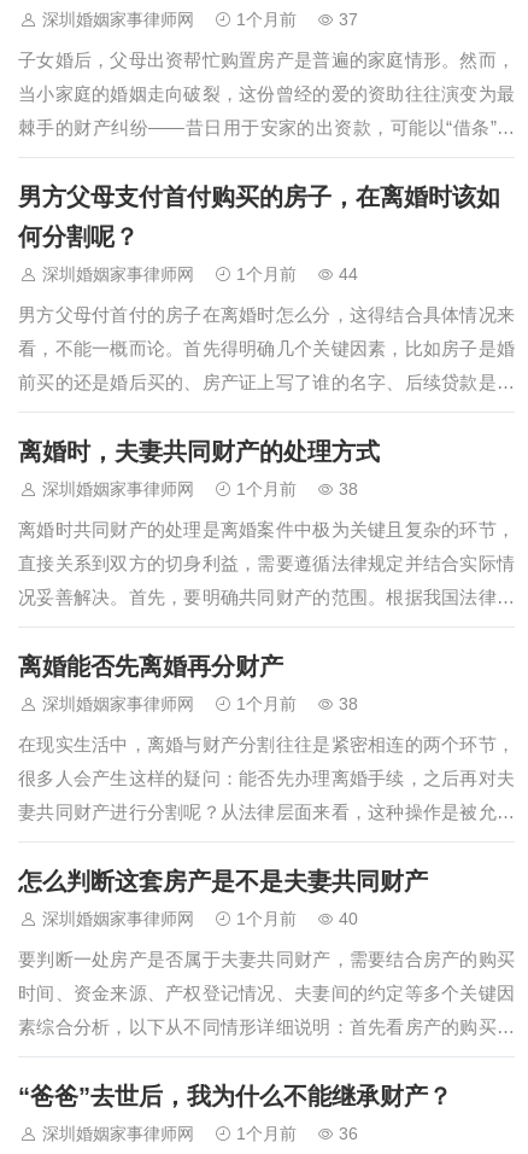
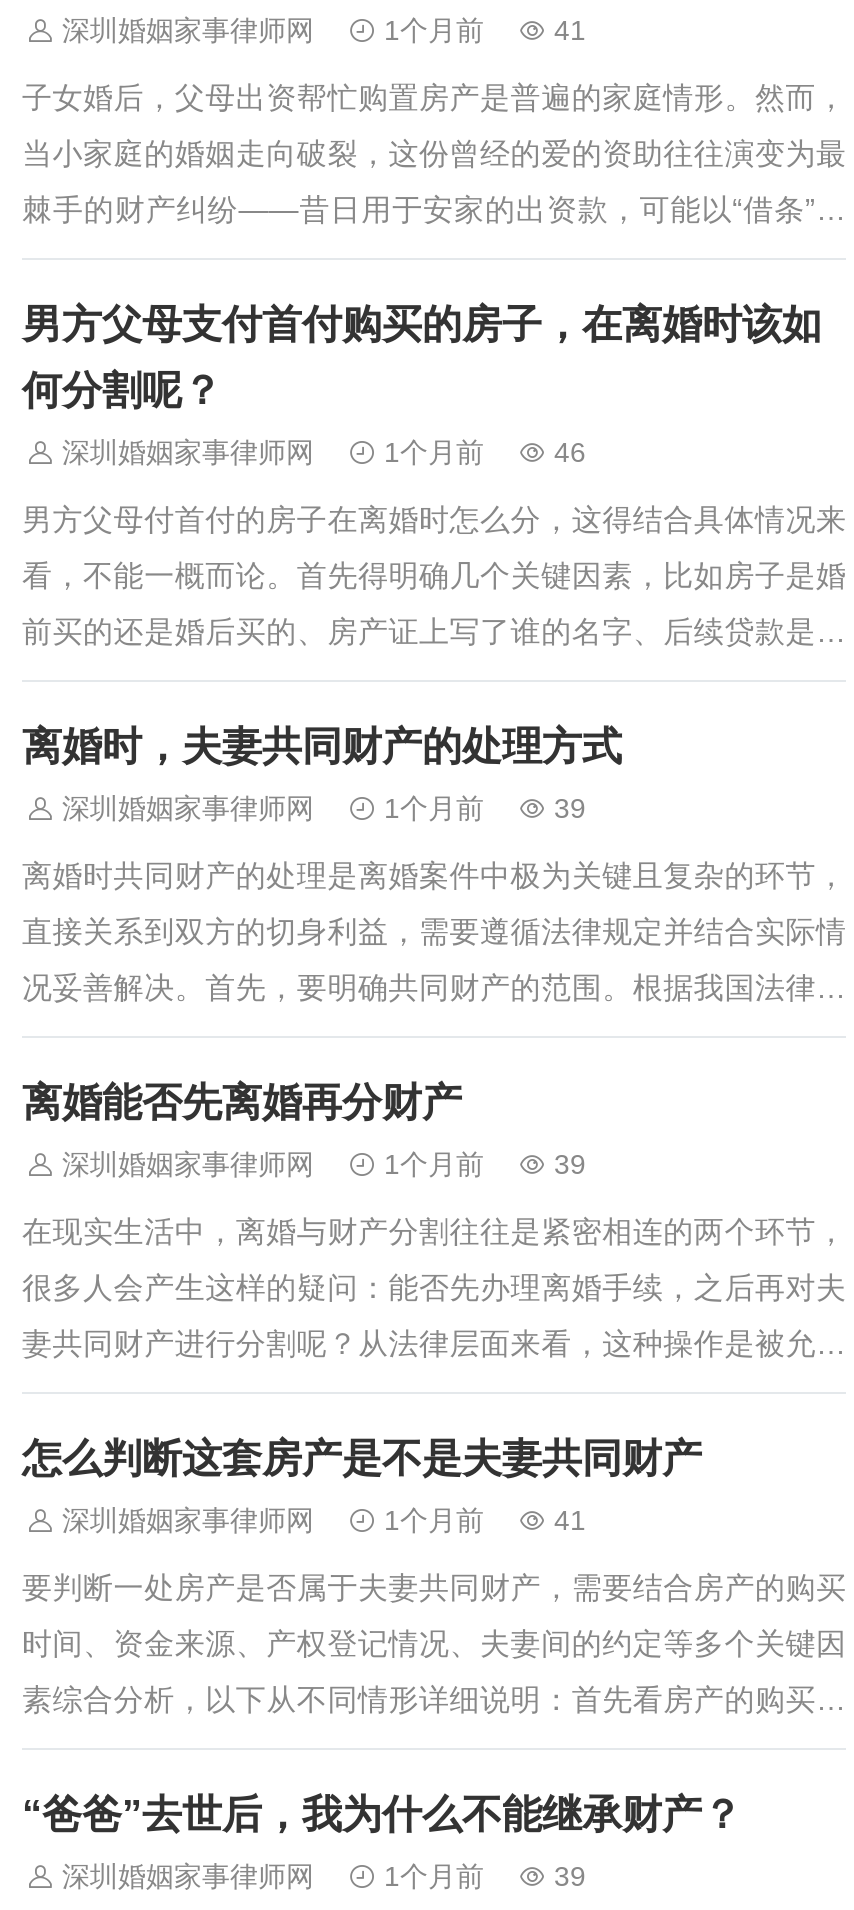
[339,10,358,29] 37 -> [554,14,586,46] 41
[339,264,358,284] 44 -> [554,436,586,468] 46
[339,479,358,499] 38 -> [554,792,586,824] 39
[339,694,358,713] 38 -> [554,1148,586,1180] 39
[339,909,358,928] 40 -> [554,1504,586,1536] 41
[339,1124,358,1143] 36 -> [554,1860,586,1892] 39

